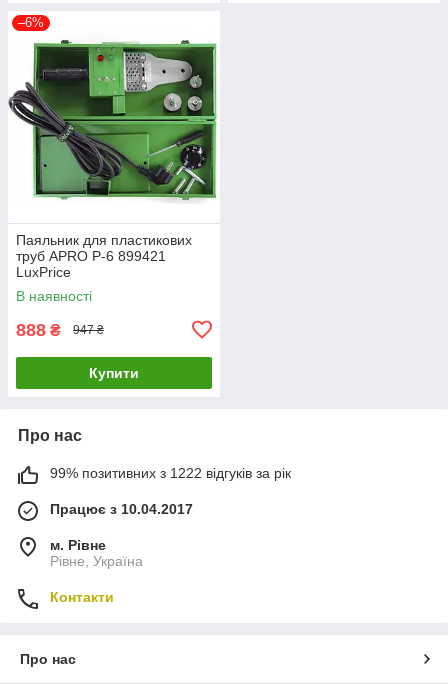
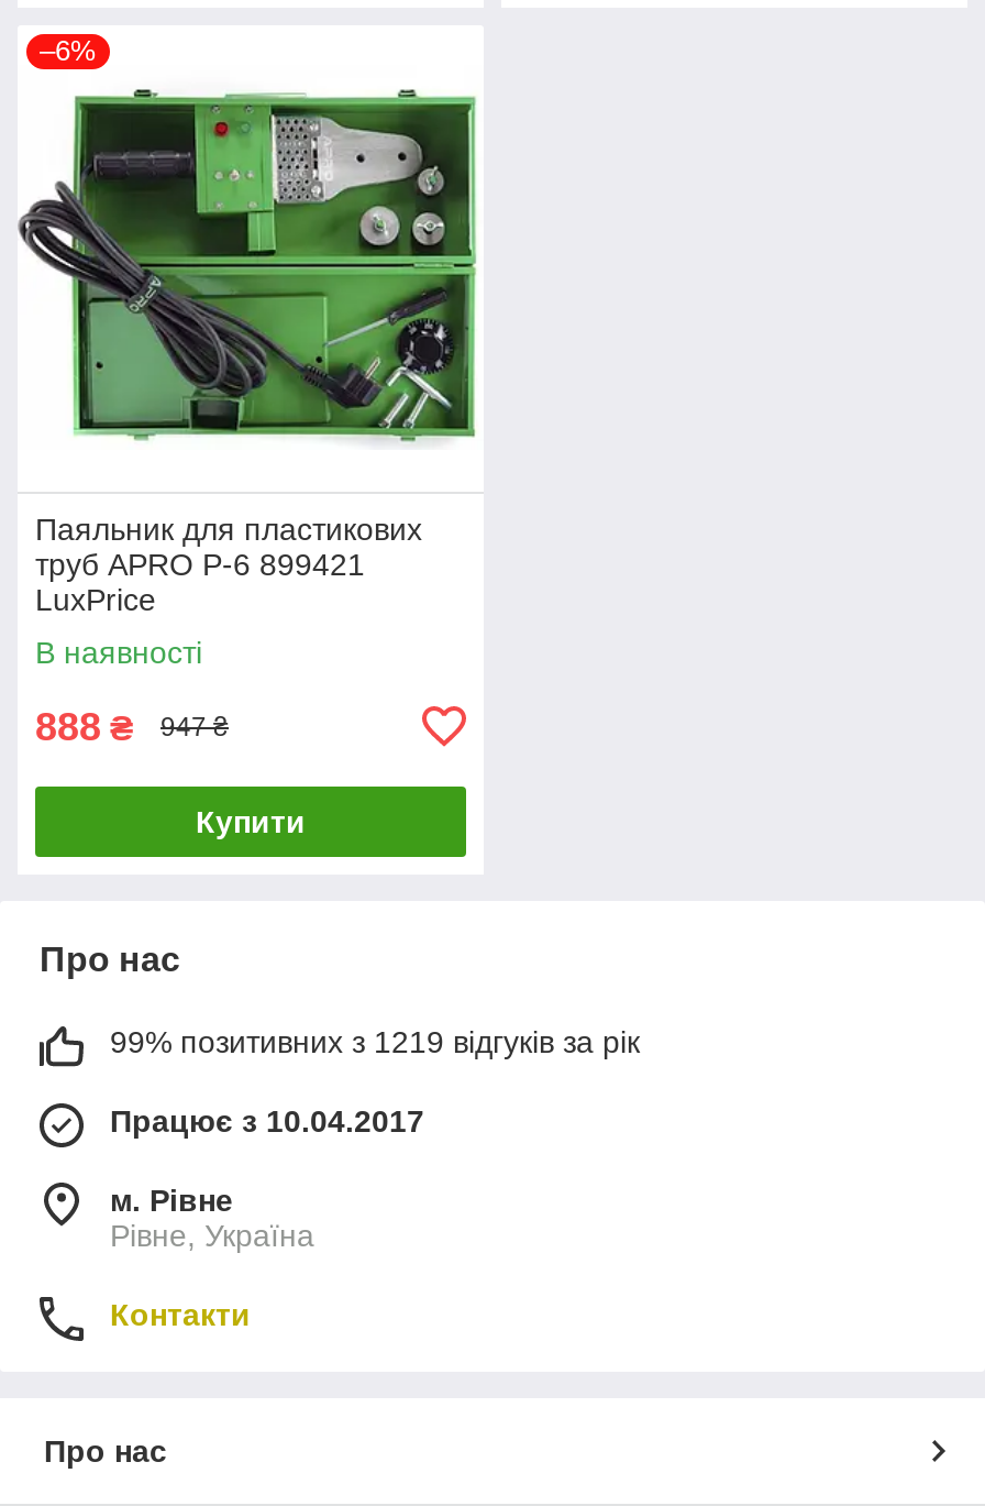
[50,465,291,481] 99% позитивних з 1222 відгуків за рік -> [110,1024,640,1059] 99% позитивних з 1219 відгуків за рік

